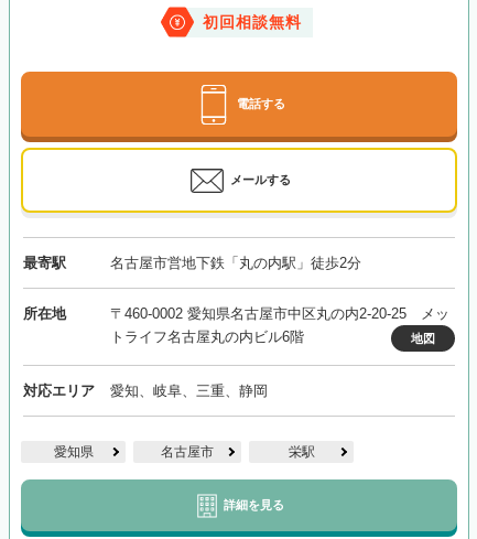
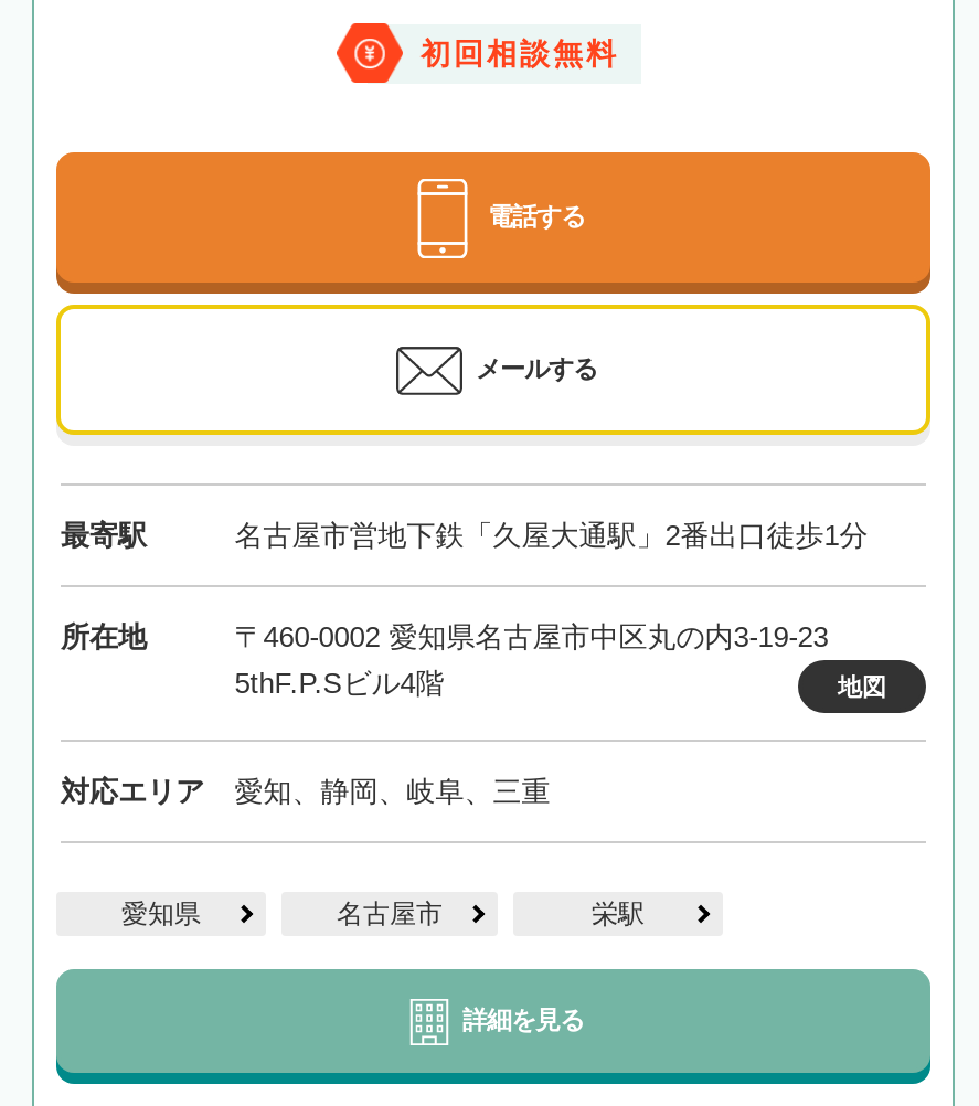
[110,254,361,271] 名古屋市営地下鉄「丸の内駅」徒歩2分 -> [234,518,868,551] 名古屋市営地下鉄「久屋大通駅」2番出口徒歩1分
[110,305,449,345] 〒460-0002 愛知県名古屋市中区丸の内2-20-25 メッ | トライフ名古屋丸の内ビル6階 -> [234,619,828,699] 〒460-0002 愛知県名古屋市中区丸の内3-19-23 | 5thF.P.Sビル4階
[110,382,267,399] 愛知、岐阜、三重、静岡 -> [234,774,550,807] 愛知、静岡、岐阜、三重

